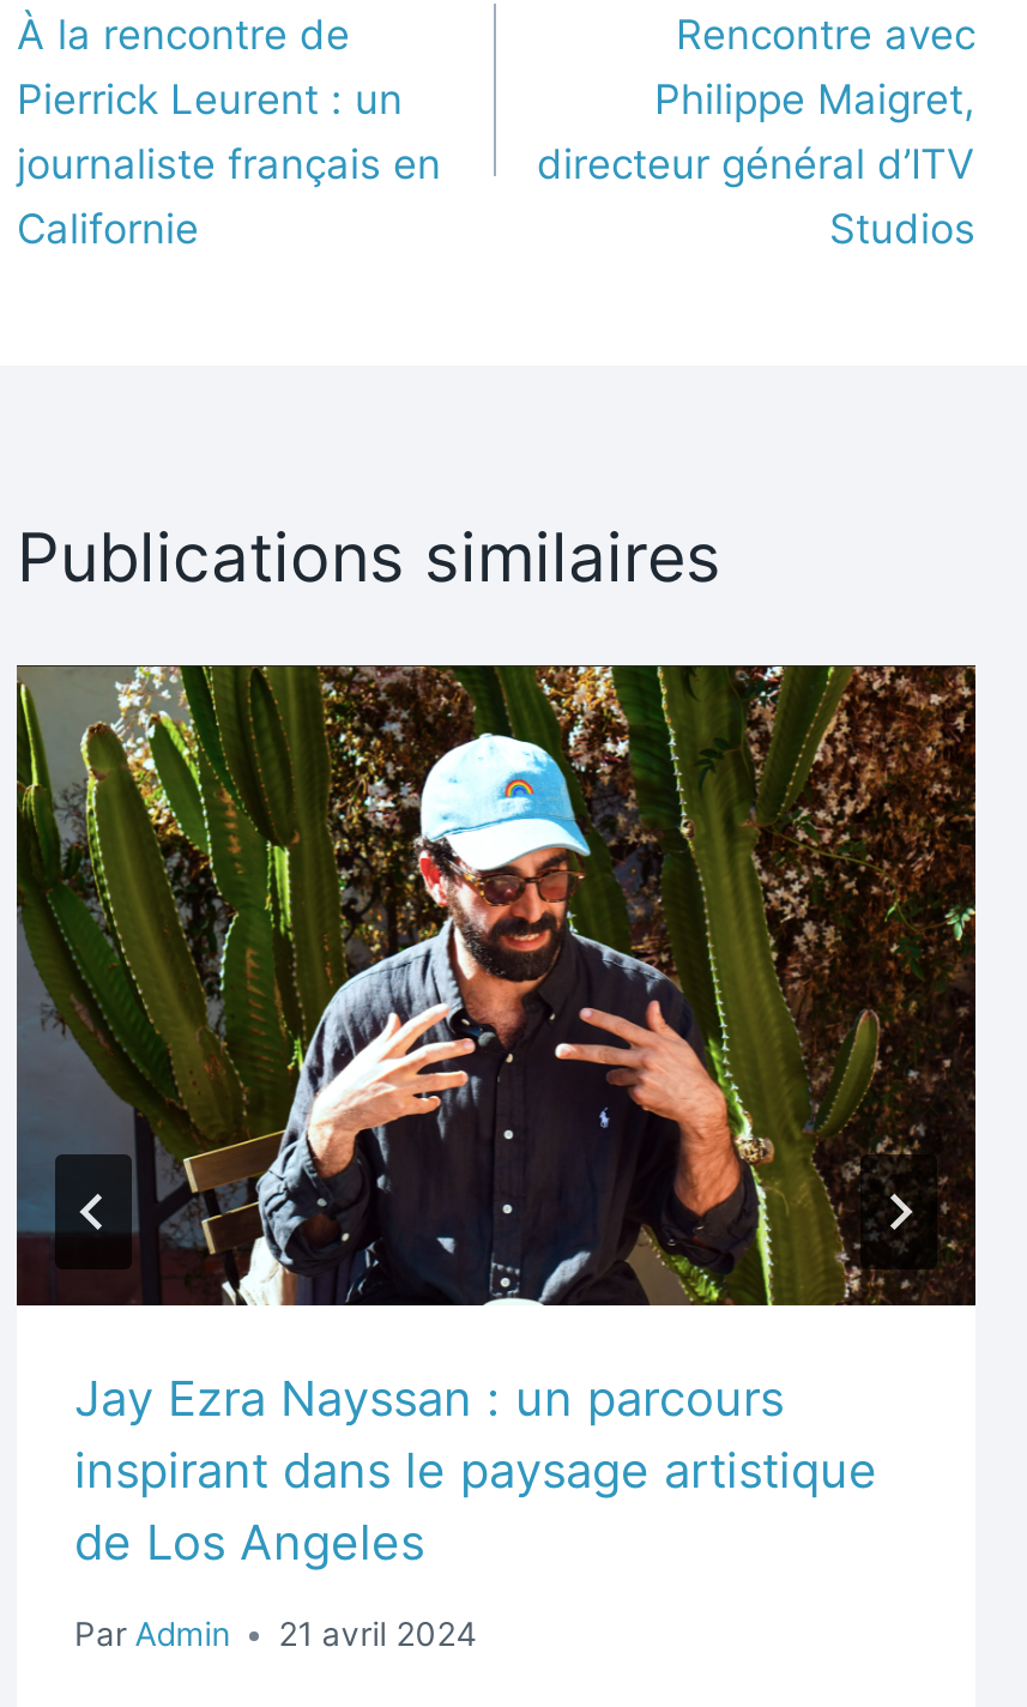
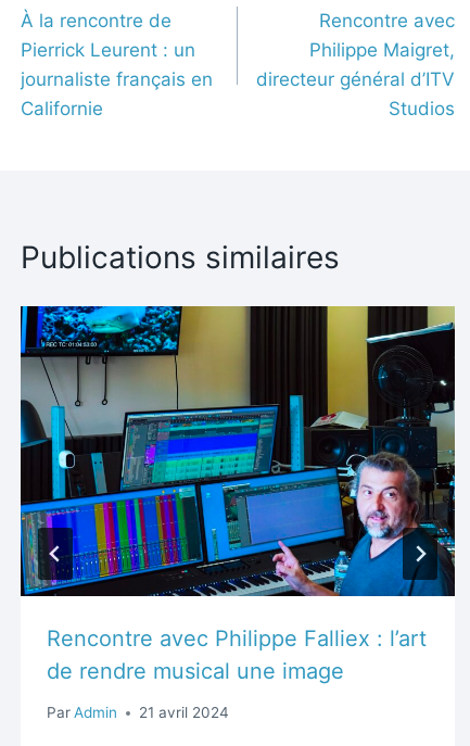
[14,663,978,1571] [image] | Jay Ezra Nayssan : un parcours | inspirant dans le paysage artistique | de Los Angeles -> [20,305,456,684] [image] | Rencontre avec Philippe Falliex : l’art | de rendre musical une image

